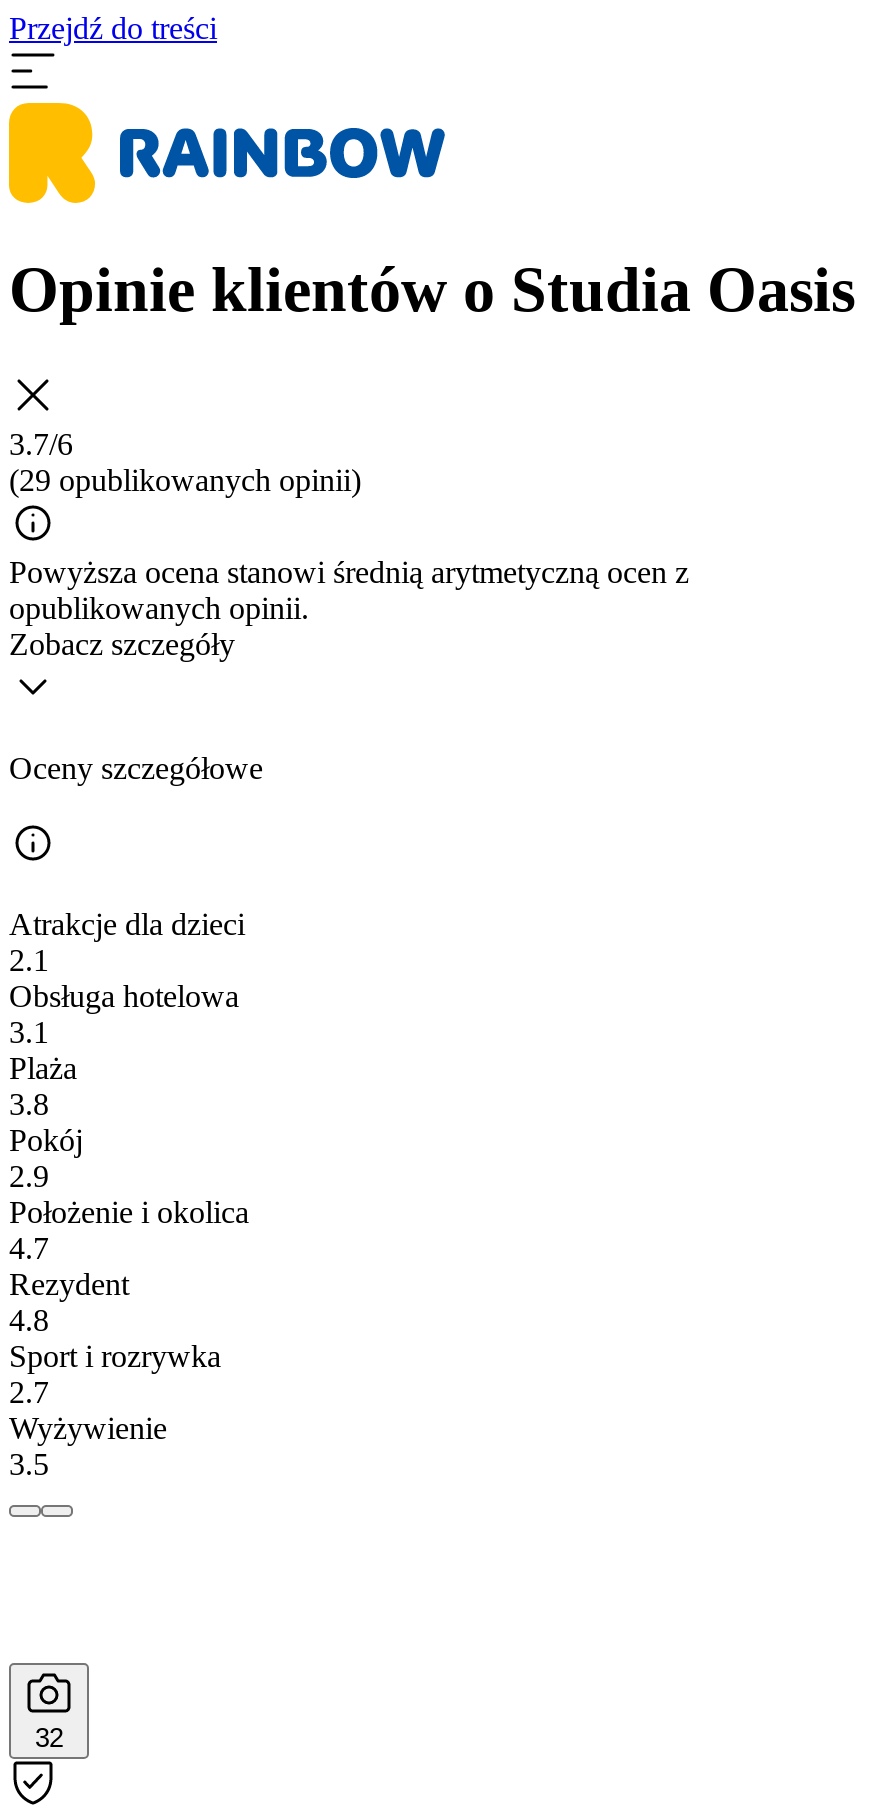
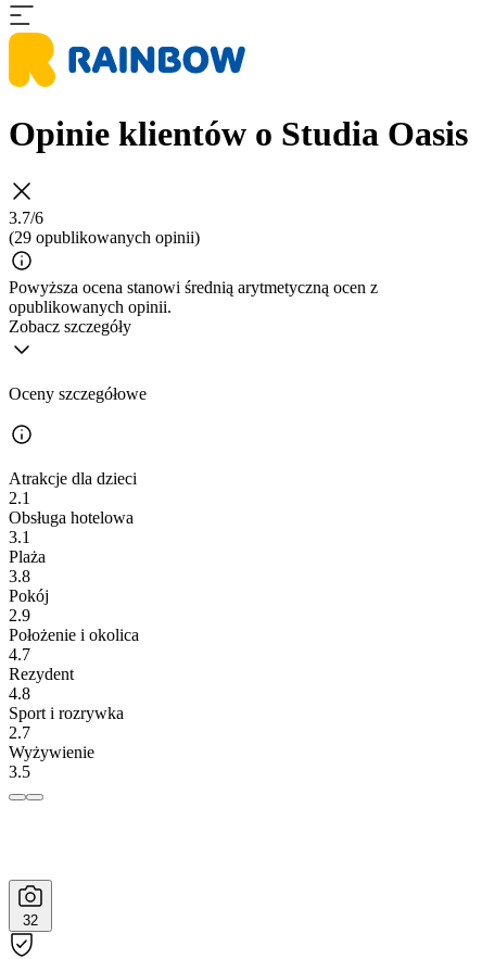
[9,11,217,45] Przejdź do treści -> none

